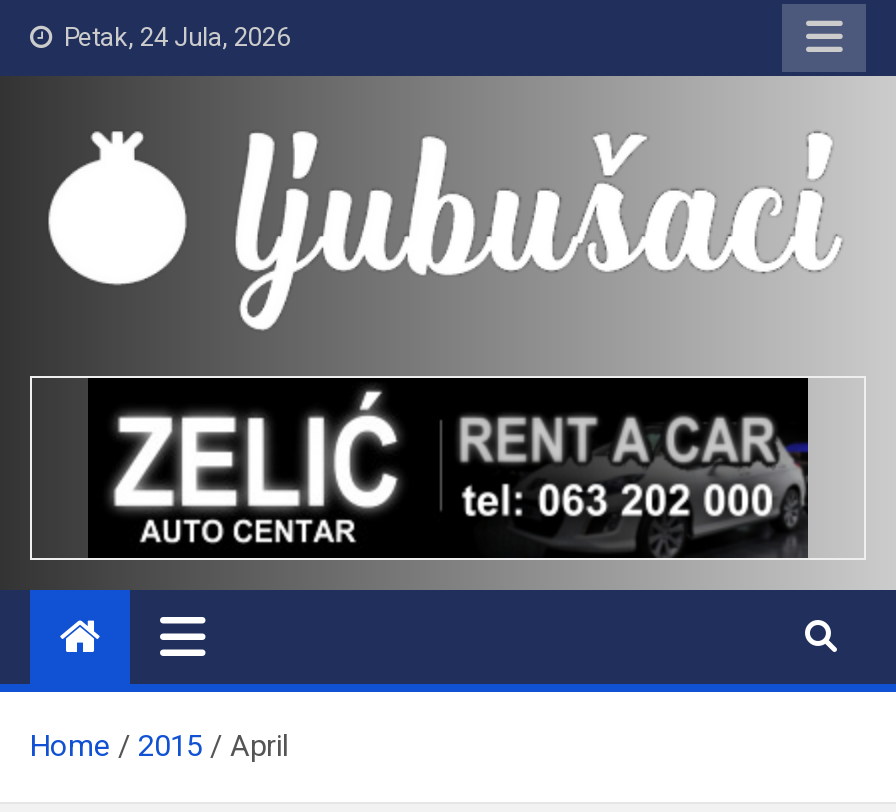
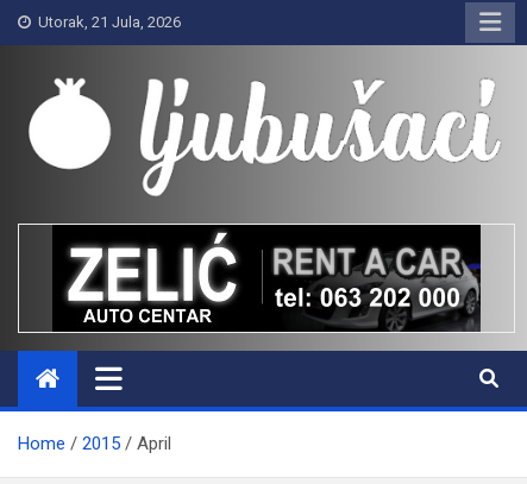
[52,22,290,52] Petak, 24 Jula, 2026 -> [31,13,181,31] Utorak, 21 Jula, 2026

